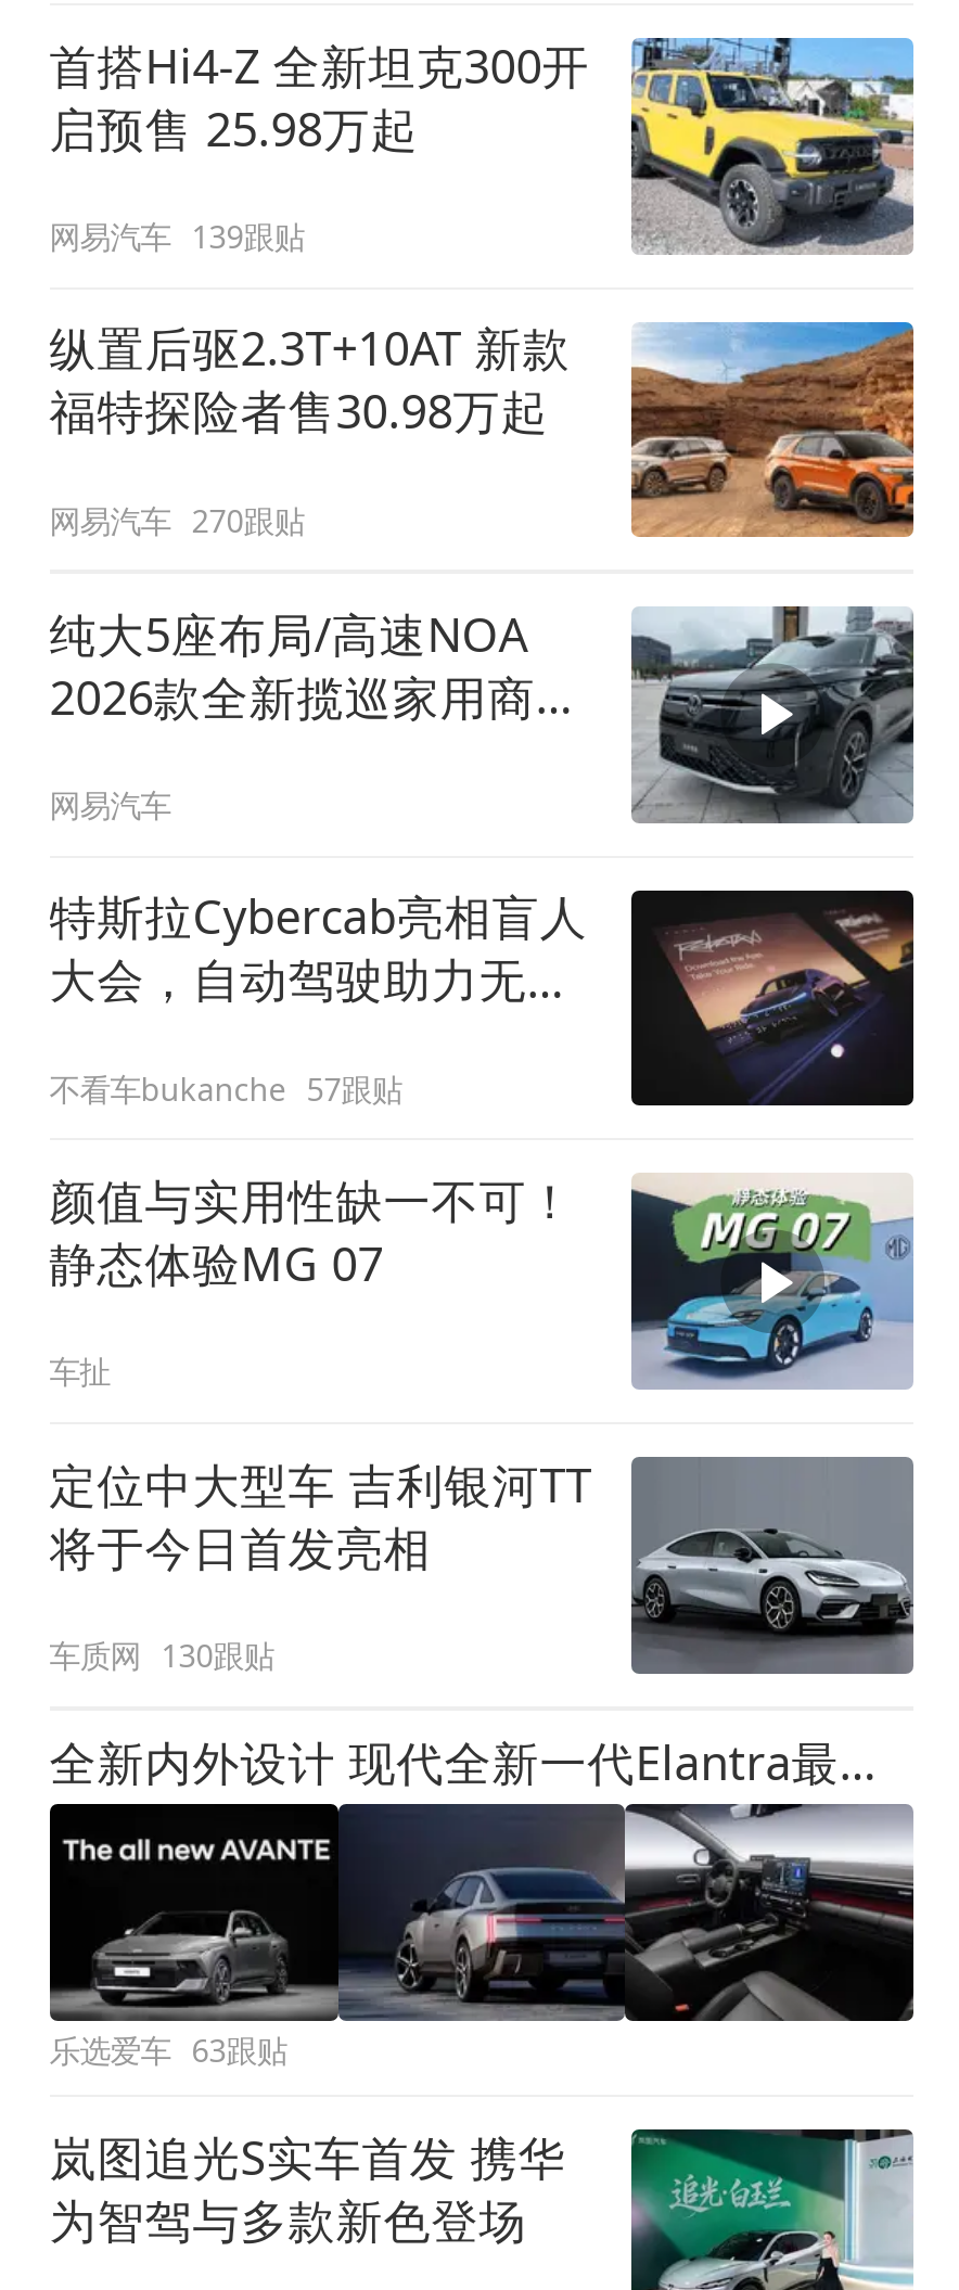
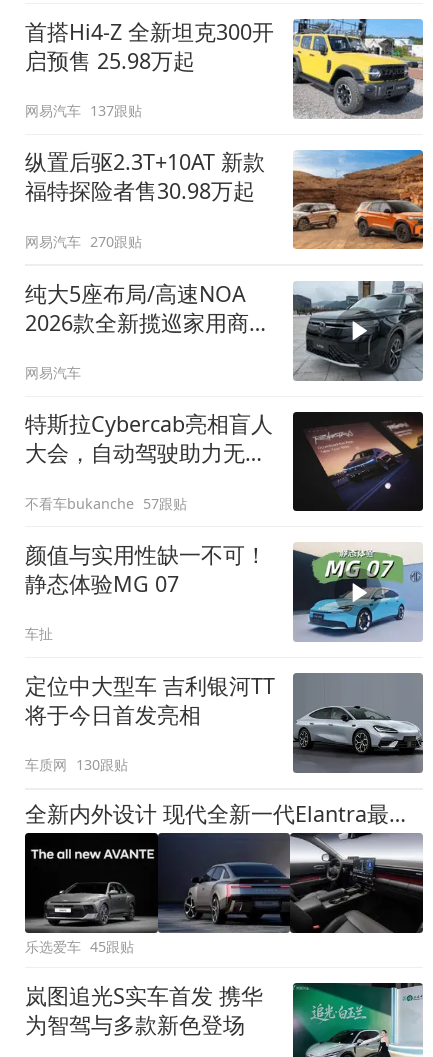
[49,216,304,257] 网易汽车 139跟贴 -> [25,101,142,120] 网易汽车 137跟贴
[49,2031,287,2072] 乐选爱车 63跟贴 -> [25,937,134,956] 乐选爱车 45跟贴

